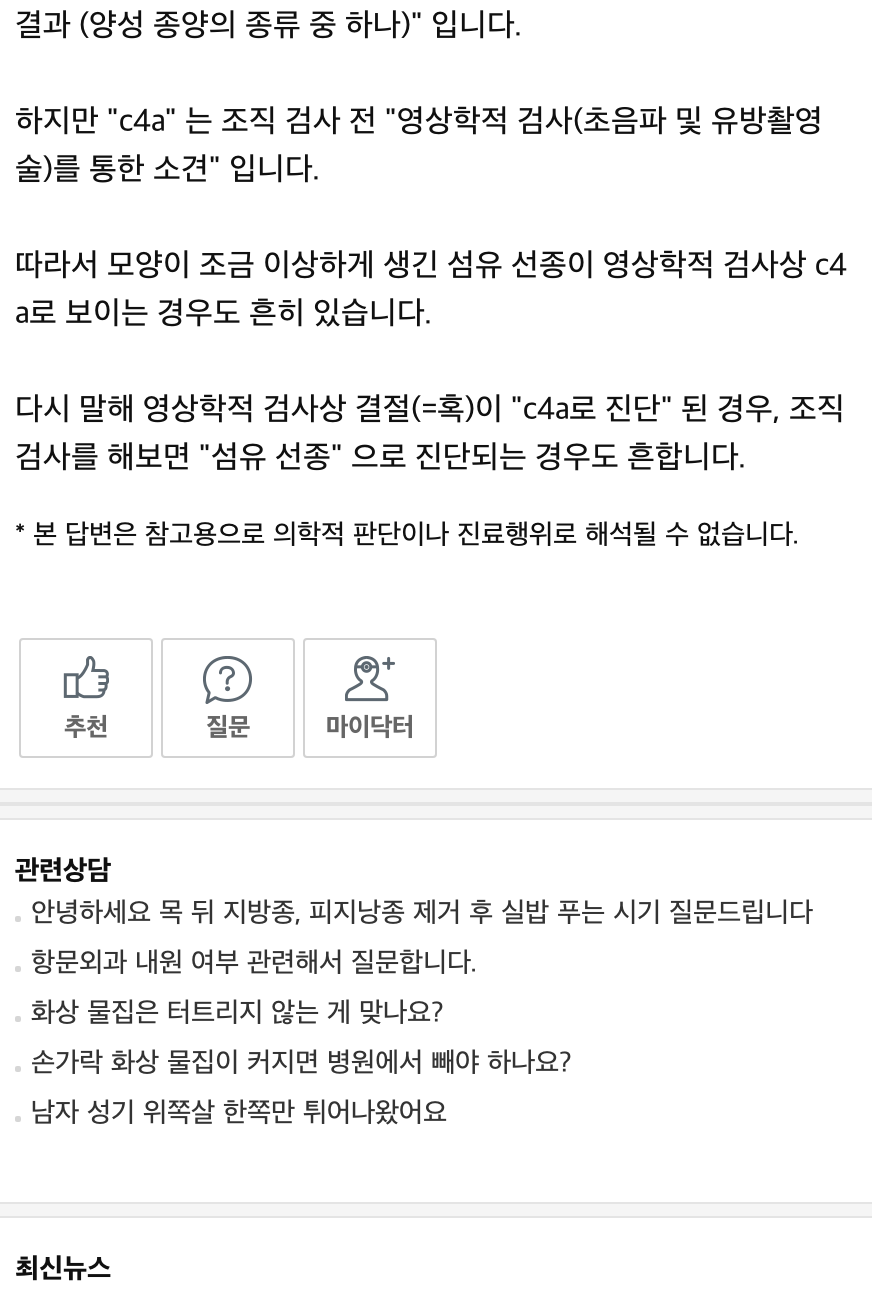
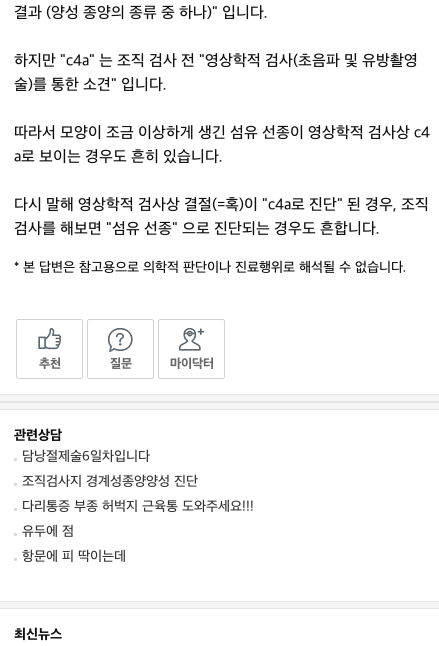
[31,896,813,930] 안녕하세요 목 뒤 지방종, 피지낭종 제거 후 실밥 푸는 시기 질문드립니다 -> [22,448,150,465] 담낭절제술6일차입니다
[31,946,477,980] 항문외과 내원 여부 관련해서 질문합니다. -> [22,473,198,490] 조직검사지 경계성종양양성 진단
[31,996,443,1030] 화상 물집은 터트리지 않는 게 맞나요? -> [22,498,254,515] 다리통증 부종 허벅지 근육통 도와주세요!!!
[31,1046,571,1080] 손가락 화상 물집이 커지면 병원에서 빼야 하나요? -> [22,523,74,540] 유두에 점
[31,1096,447,1130] 남자 성기 위쪽살 한쪽만 튀어나왔어요 -> [22,548,126,565] 항문에 피 딱이는데

